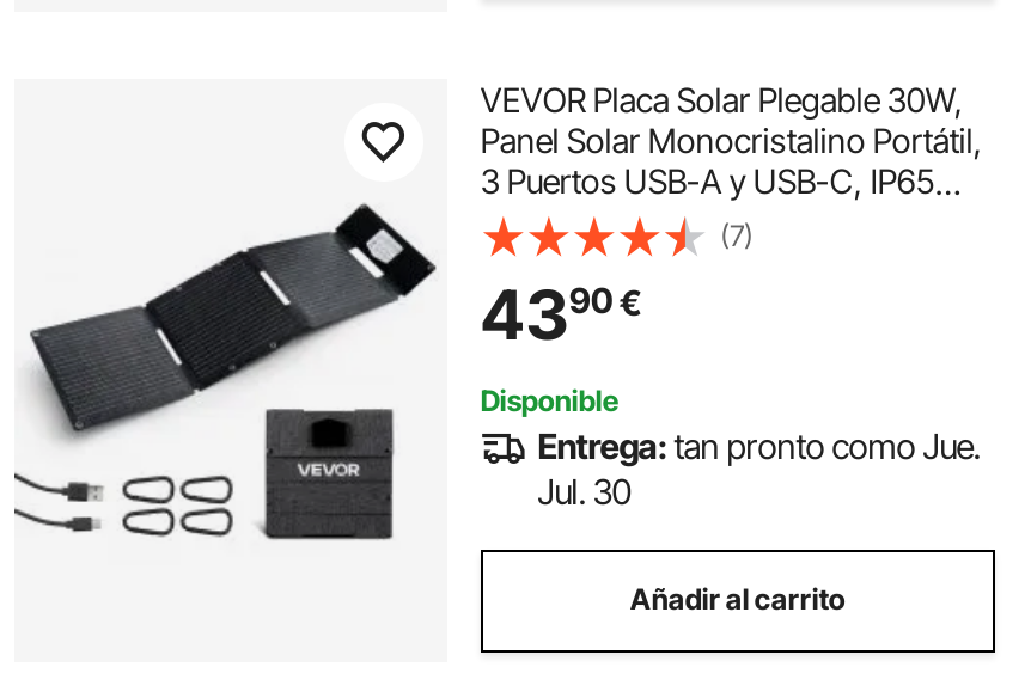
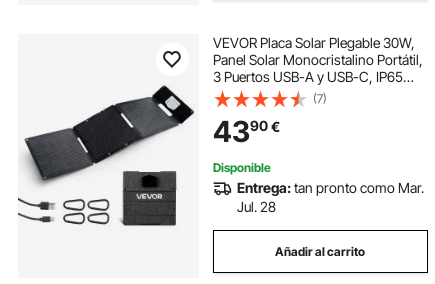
[538,427,980,467] Entrega: tan pronto como Jue. -> [237,178,424,195] Entrega: tan pronto como Mar.
[538,472,631,513] Jul. 30 -> [237,197,276,214] Jul. 28

